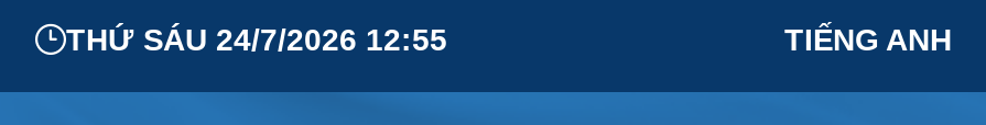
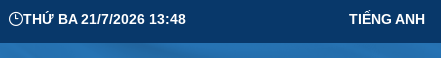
[66,22,447,57] THỨ SÁU 24/7/2026 12:55 -> [23,11,186,27] THỨ BA 21/7/2026 13:48

